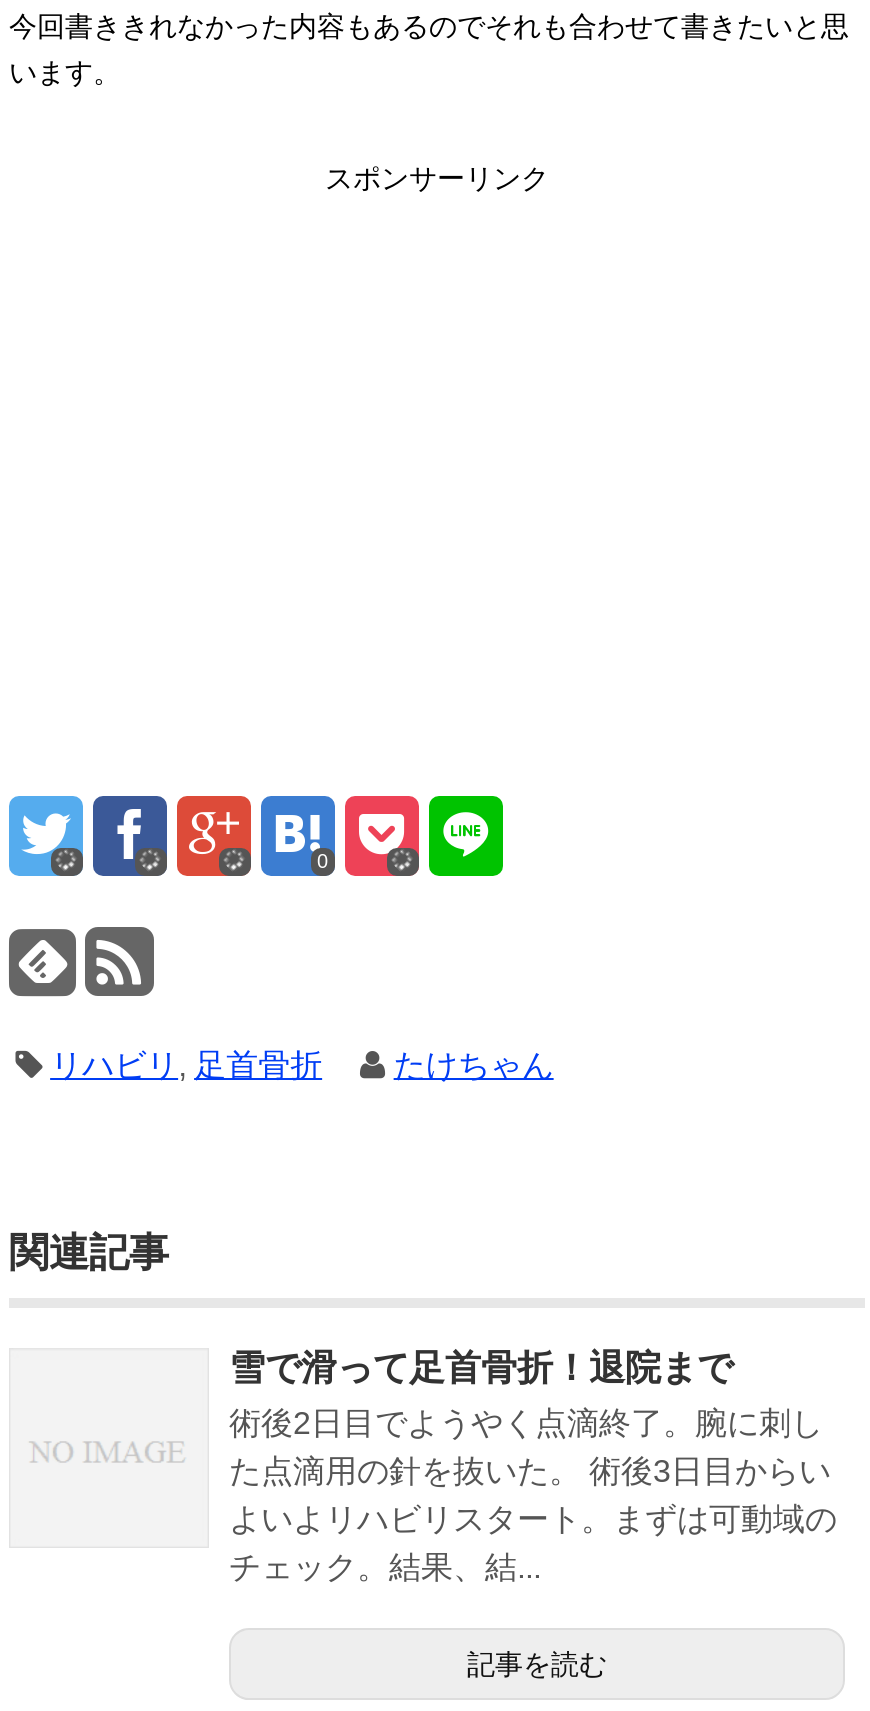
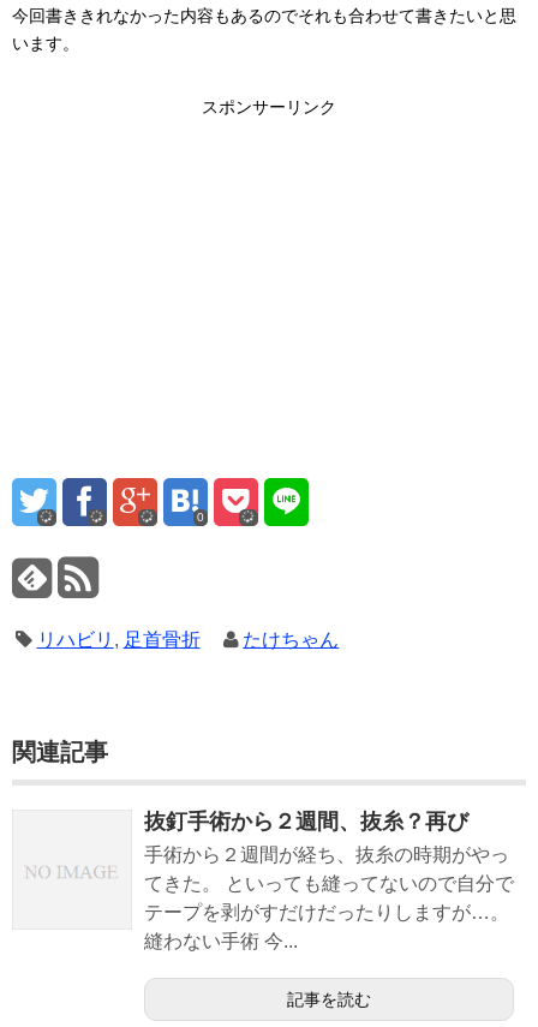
[229,1348,837,1584] 雪で滑って足首骨折！退院まで | 術後2日目でようやく点滴終了。腕に刺し | た点滴用の針を抜いた。 術後3日目からい | よいよリハビリスタート。まずは可動域の | チェック。結果、結... -> [144,810,514,951] 抜釘手術から２週間、抜糸？再び | 手術から２週間が経ち、抜糸の時期がやっ | てきた。 といっても縫ってないので自分で | テープを剥がすだけだったりしますが…。 | 縫わない手術 今...

